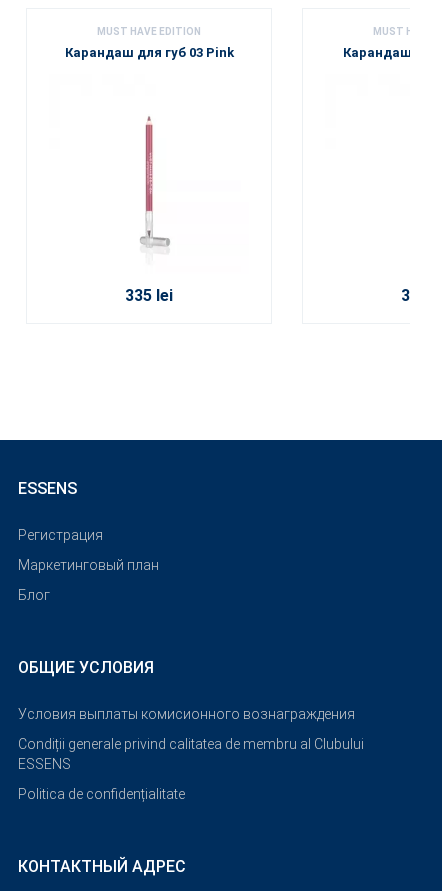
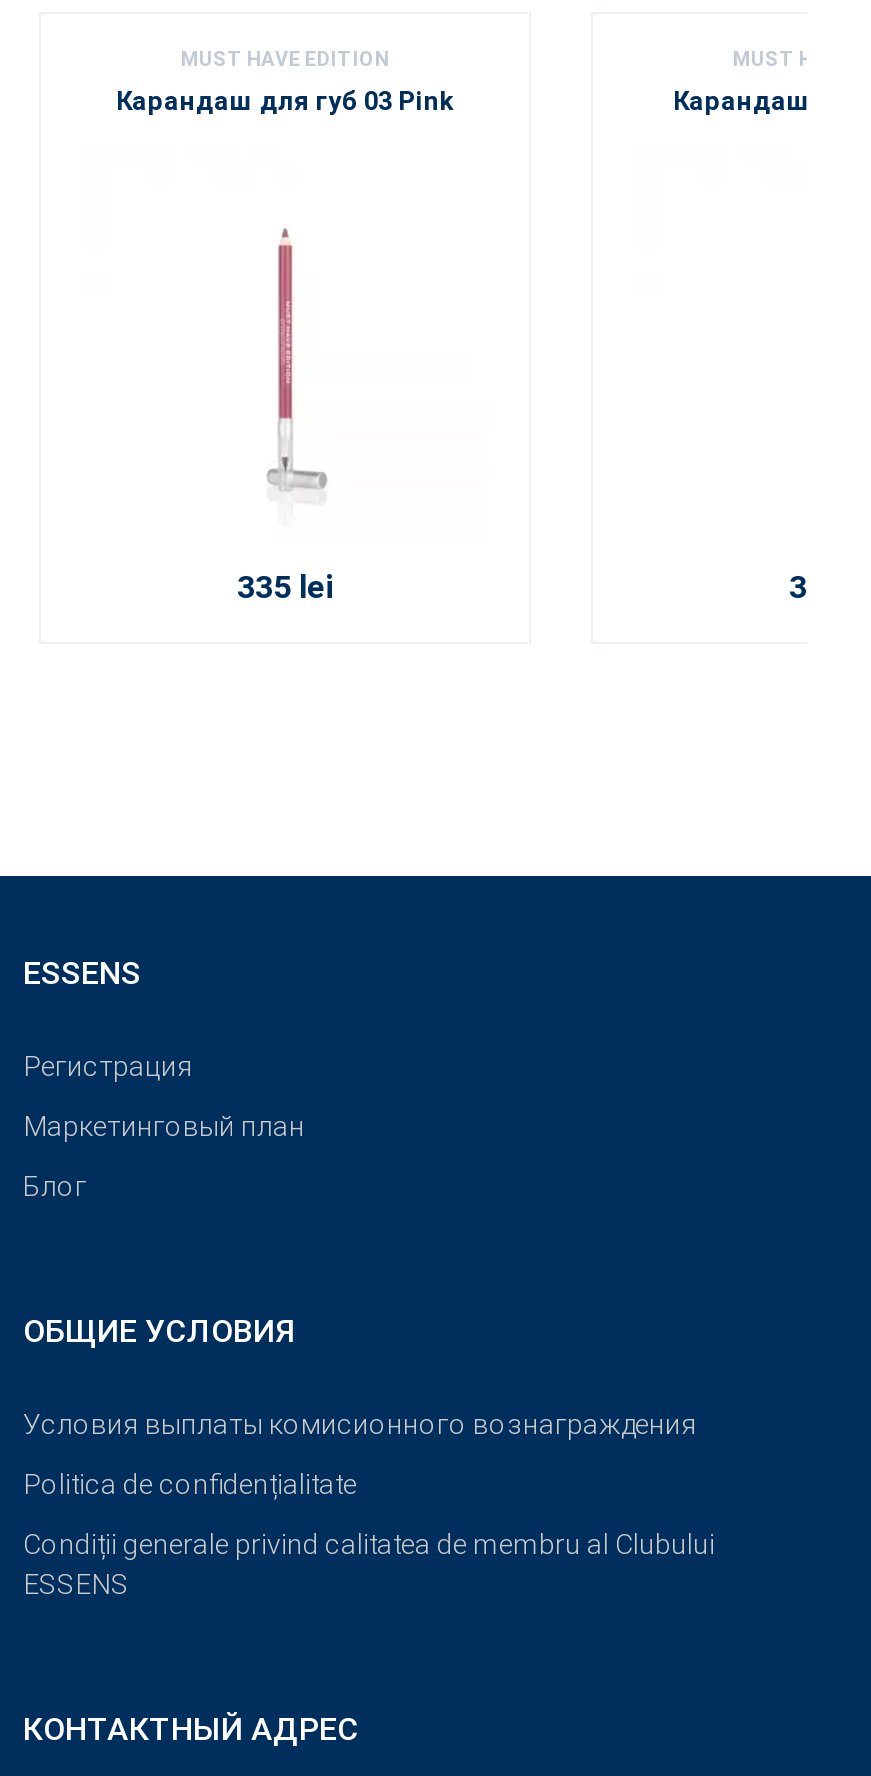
moved [18,736,364,772] -> [23,1528,715,1600]: Condiții generale privind calitatea de membru al Clubului | ESSENS
moved [18,786,185,802] -> [23,1468,357,1500]: Politica de confidențialitate

